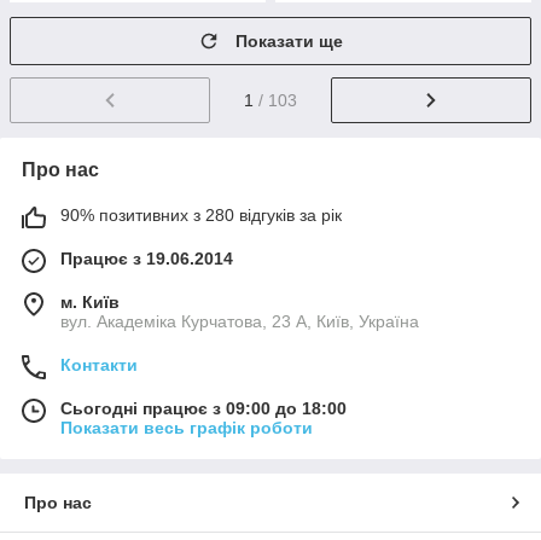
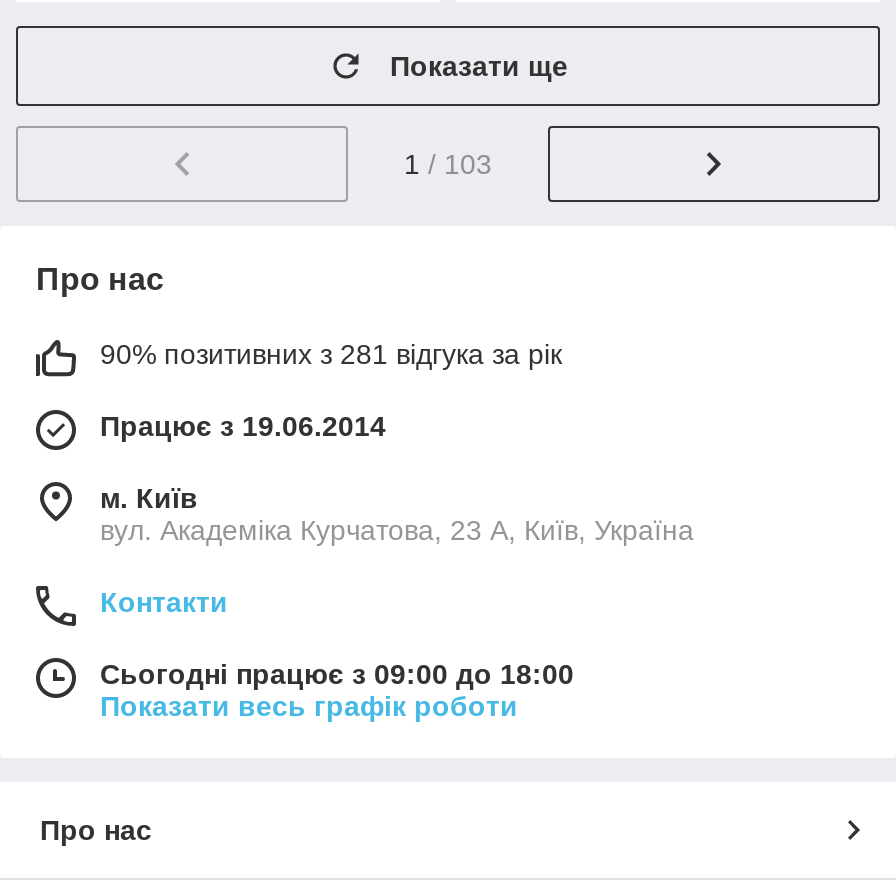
[60,206,342,225] 90% позитивних з 280 відгуків за рік -> [100,338,562,370] 90% позитивних з 281 відгука за рік

